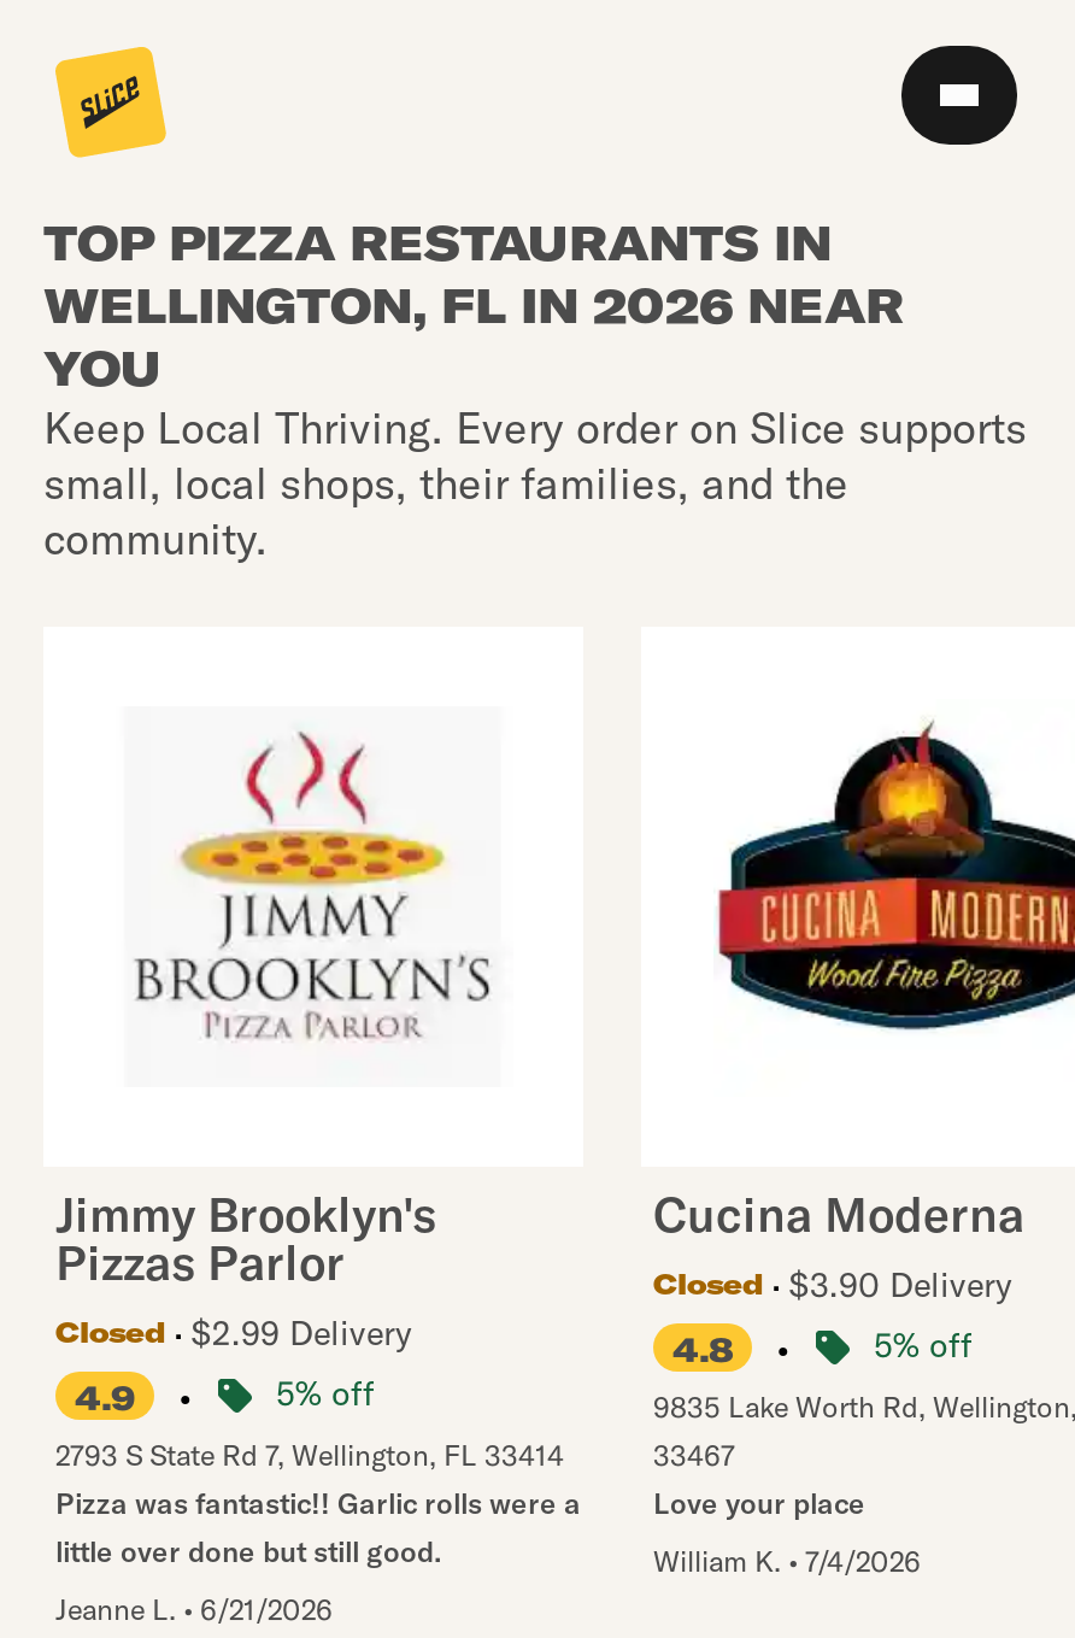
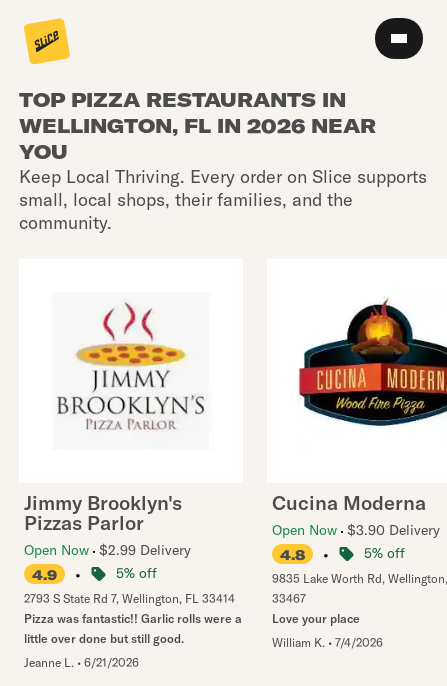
[653,1263,1012,1307] Closed | $3.90 Delivery -> [272,521,440,539] Open Now $3.90 Delivery
[55,1311,412,1355] Closed | $2.99 Delivery -> [24,541,191,559] Open Now $2.99 Delivery

